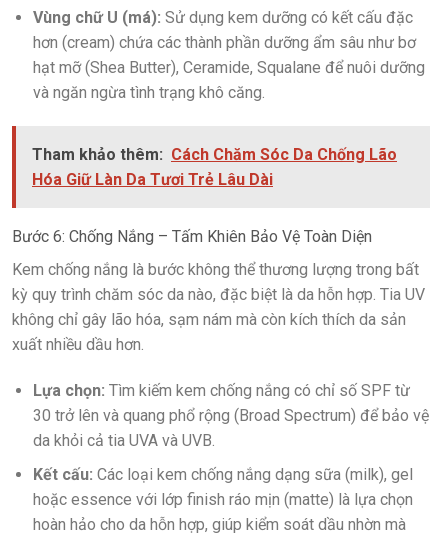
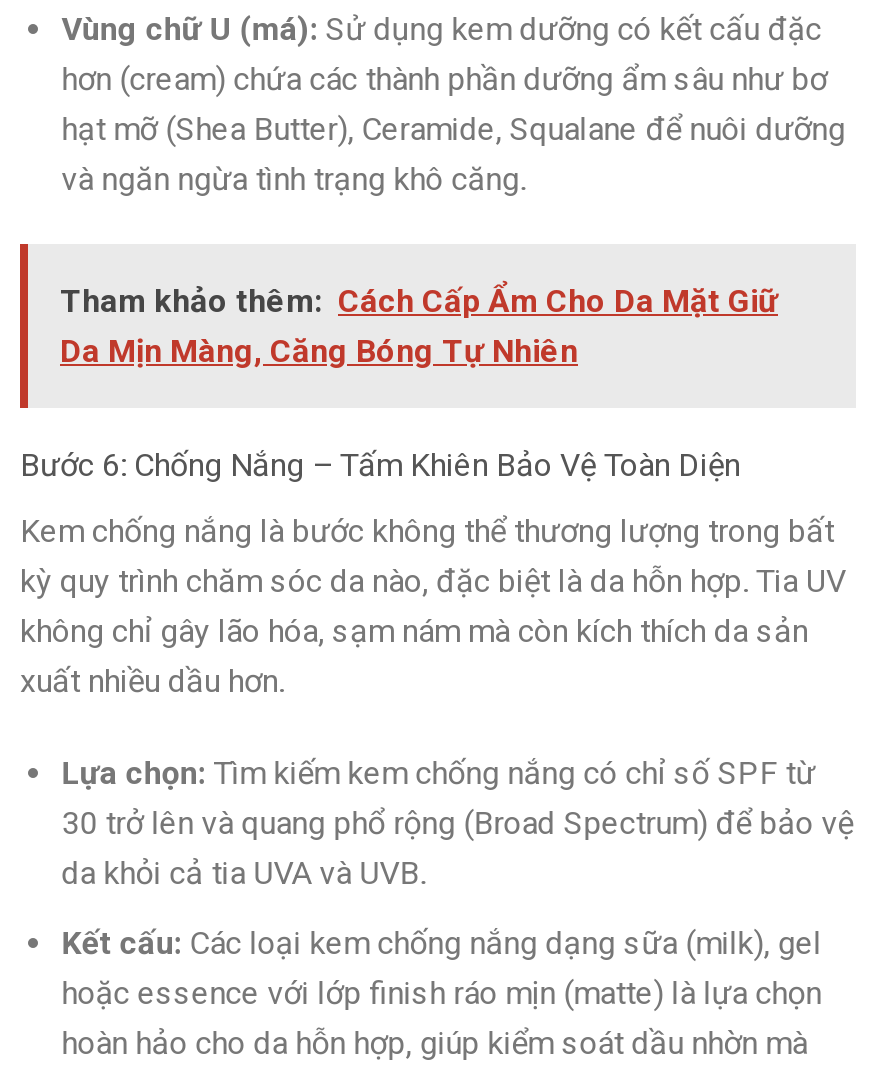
[32,145,397,189] Tham khảo thêm: Cách Chăm Sóc Da Chống Lão | Hóa Giữ Làn Da Tươi Trẻ Lâu Dài -> [60,283,778,371] Tham khảo thêm: Cách Cấp Ẩm Cho Da Mặt Giữ | Da Mịn Màng, Căng Bóng Tự Nhiên

